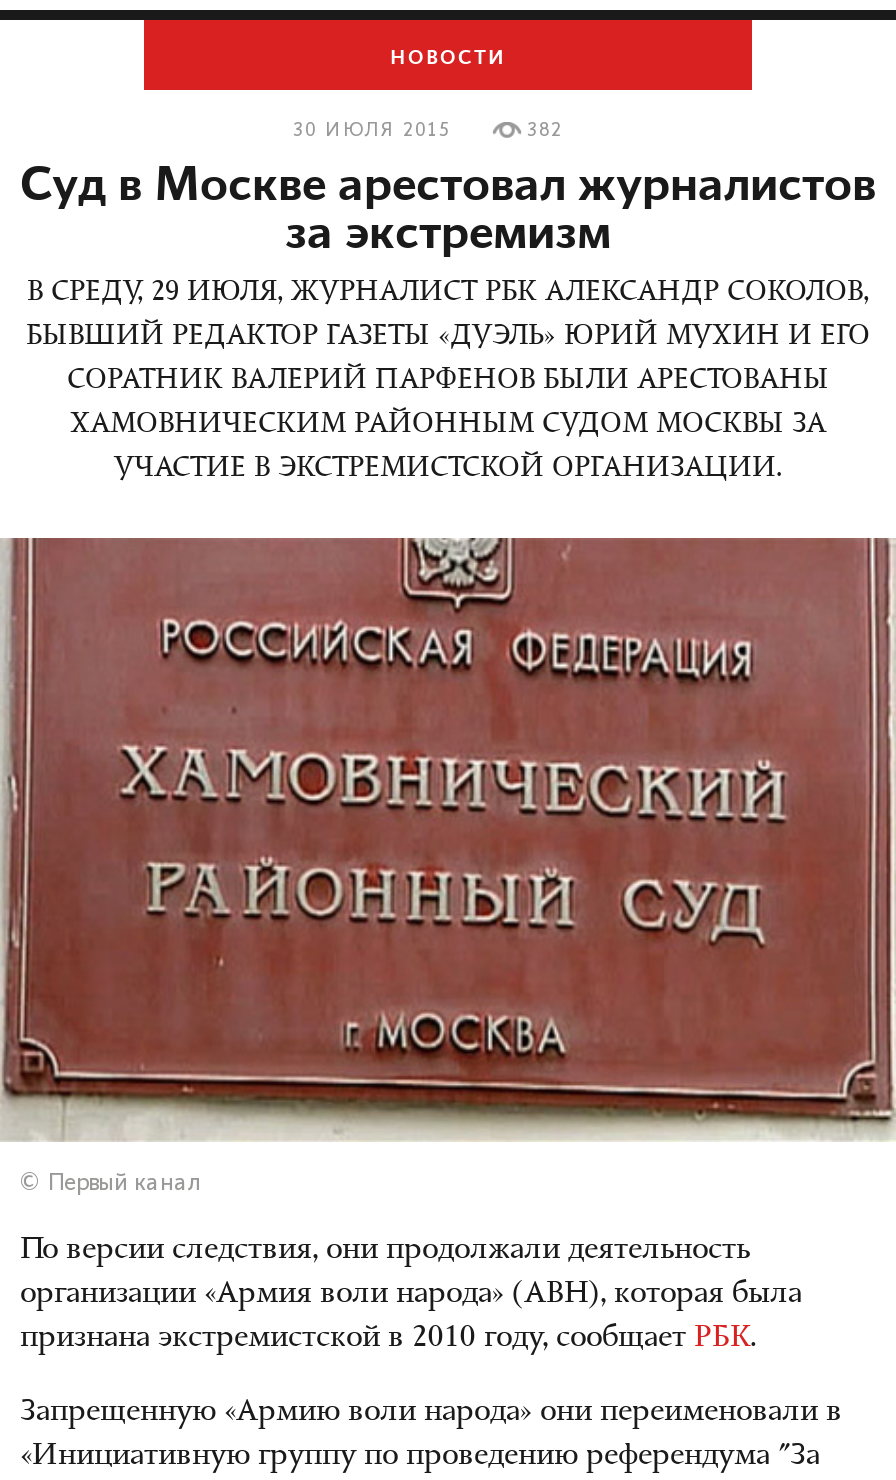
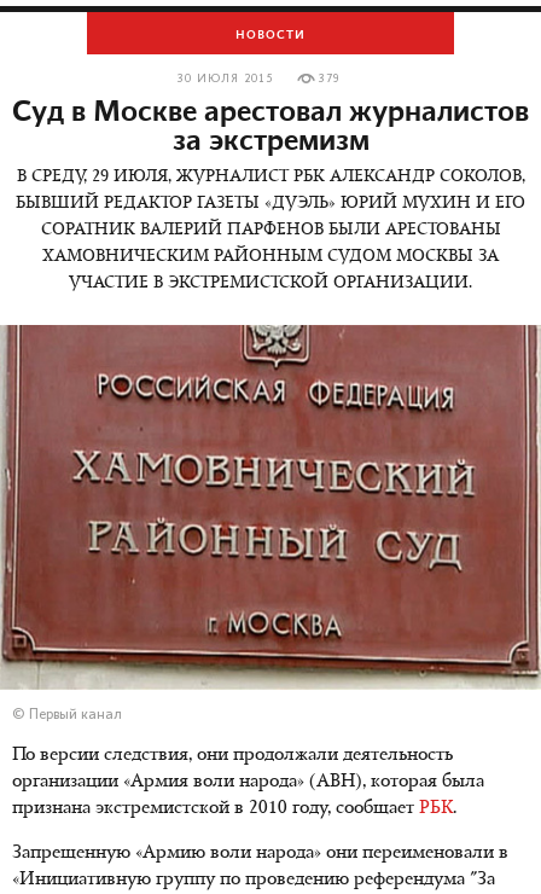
[527,120,563,142] 382 -> [318,72,340,86] 379

